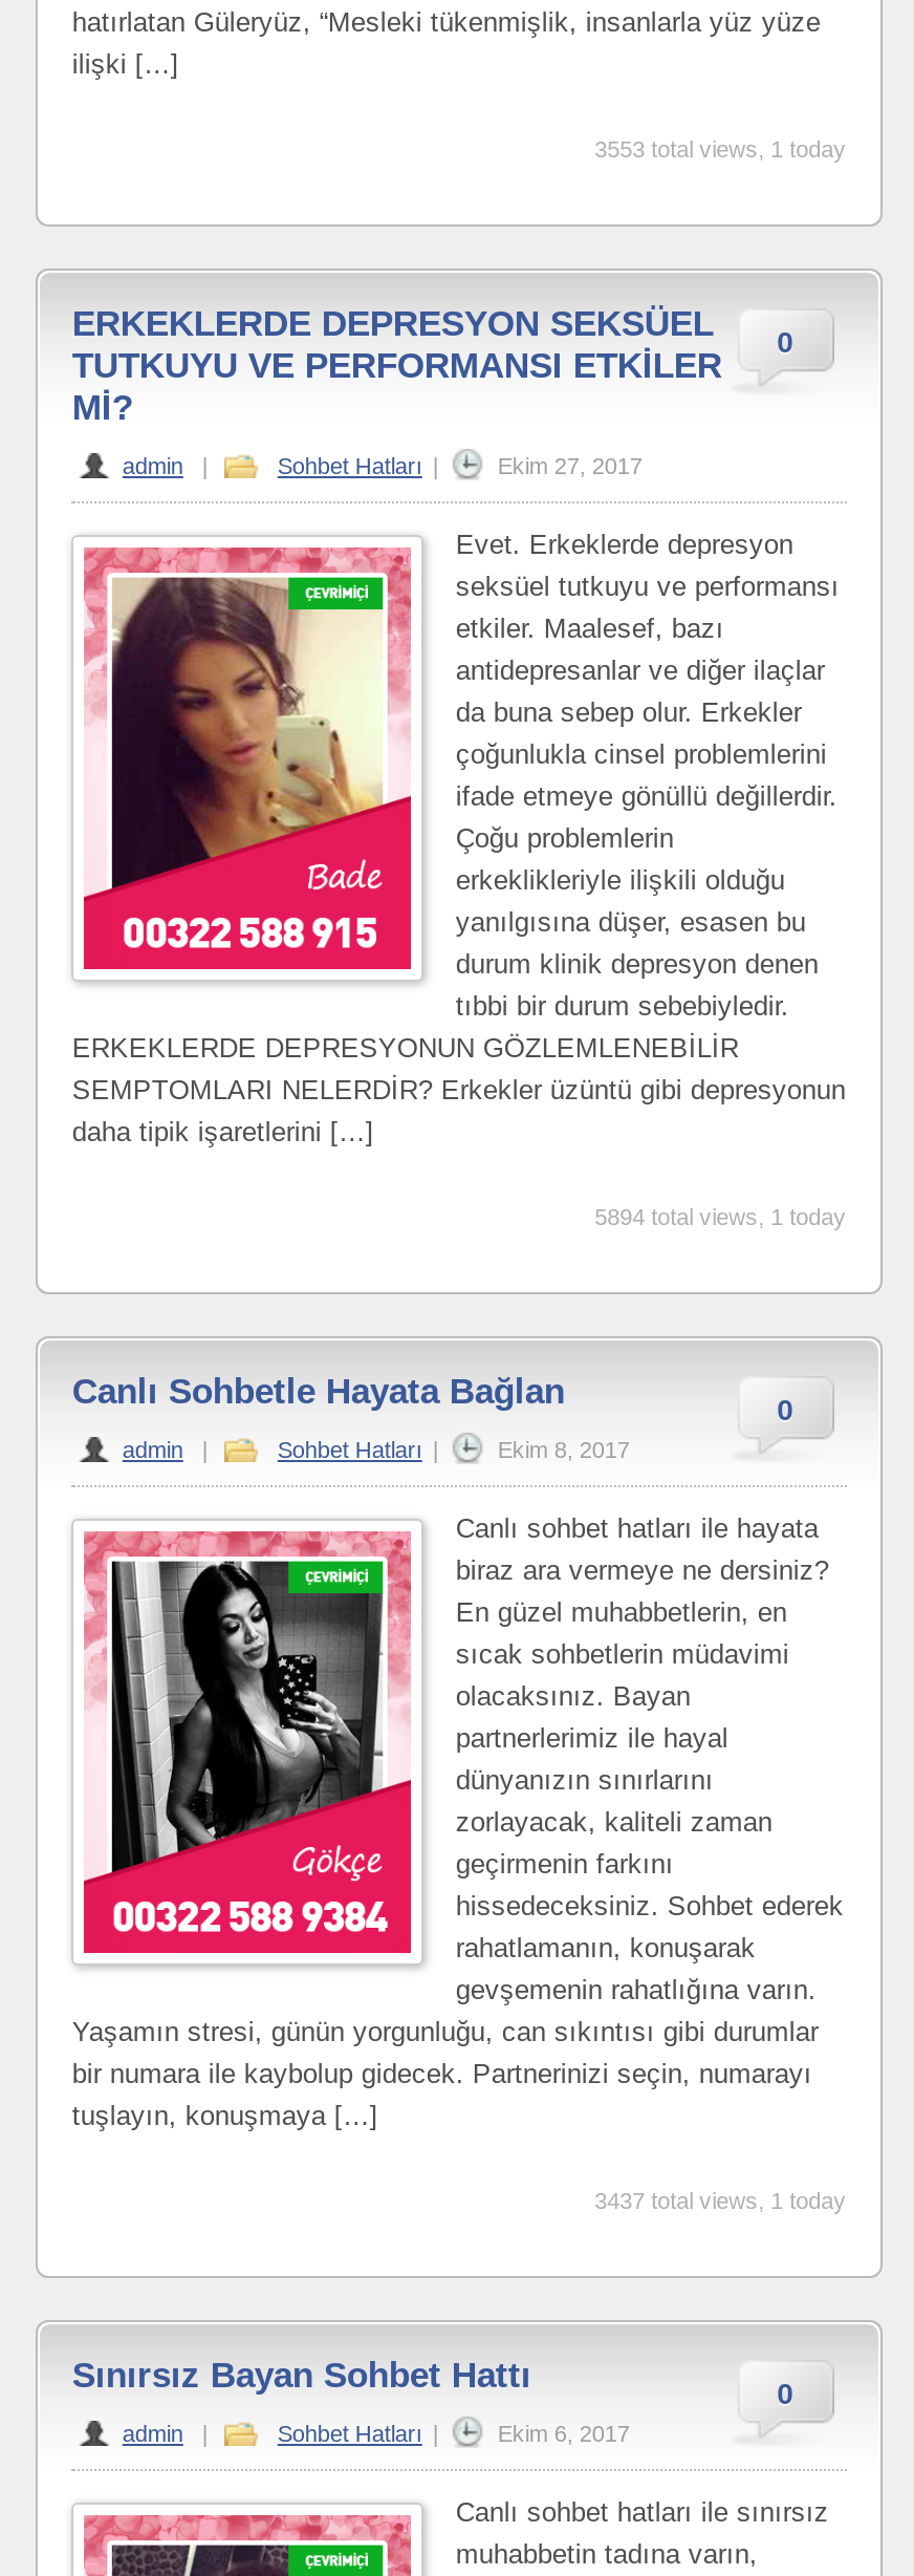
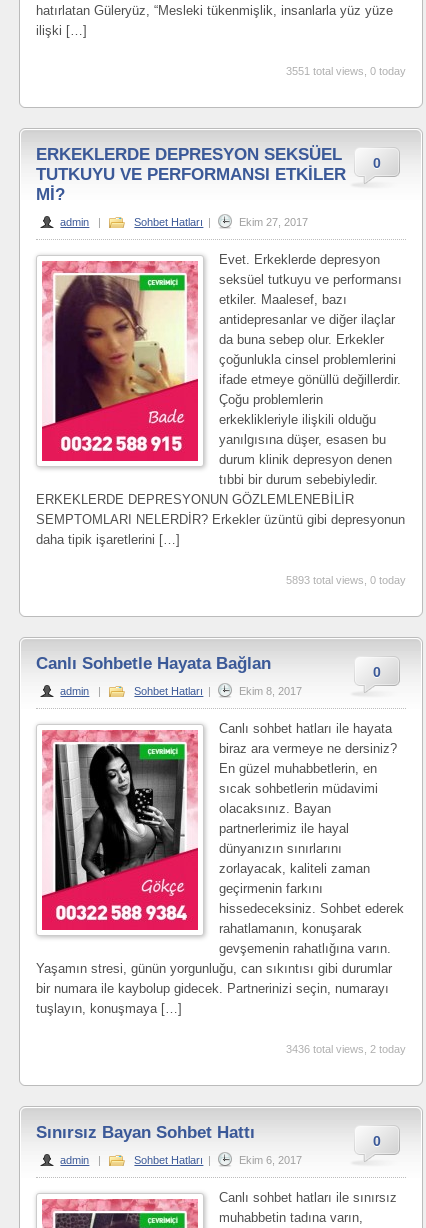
[595,136,846,162] 3553 total views, 1 today -> [286,65,406,77] 3551 total views, 0 today
[595,1204,846,1229] 5894 total views, 1 today -> [286,574,406,586] 5893 total views, 0 today
[595,2188,846,2213] 3437 total views, 1 today -> [286,1043,406,1055] 3436 total views, 2 today

